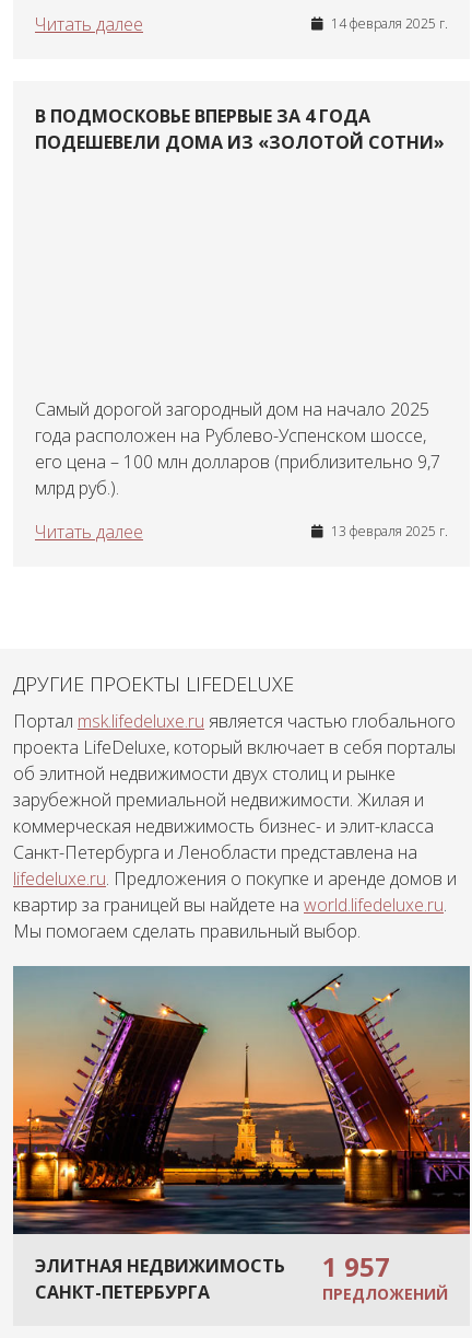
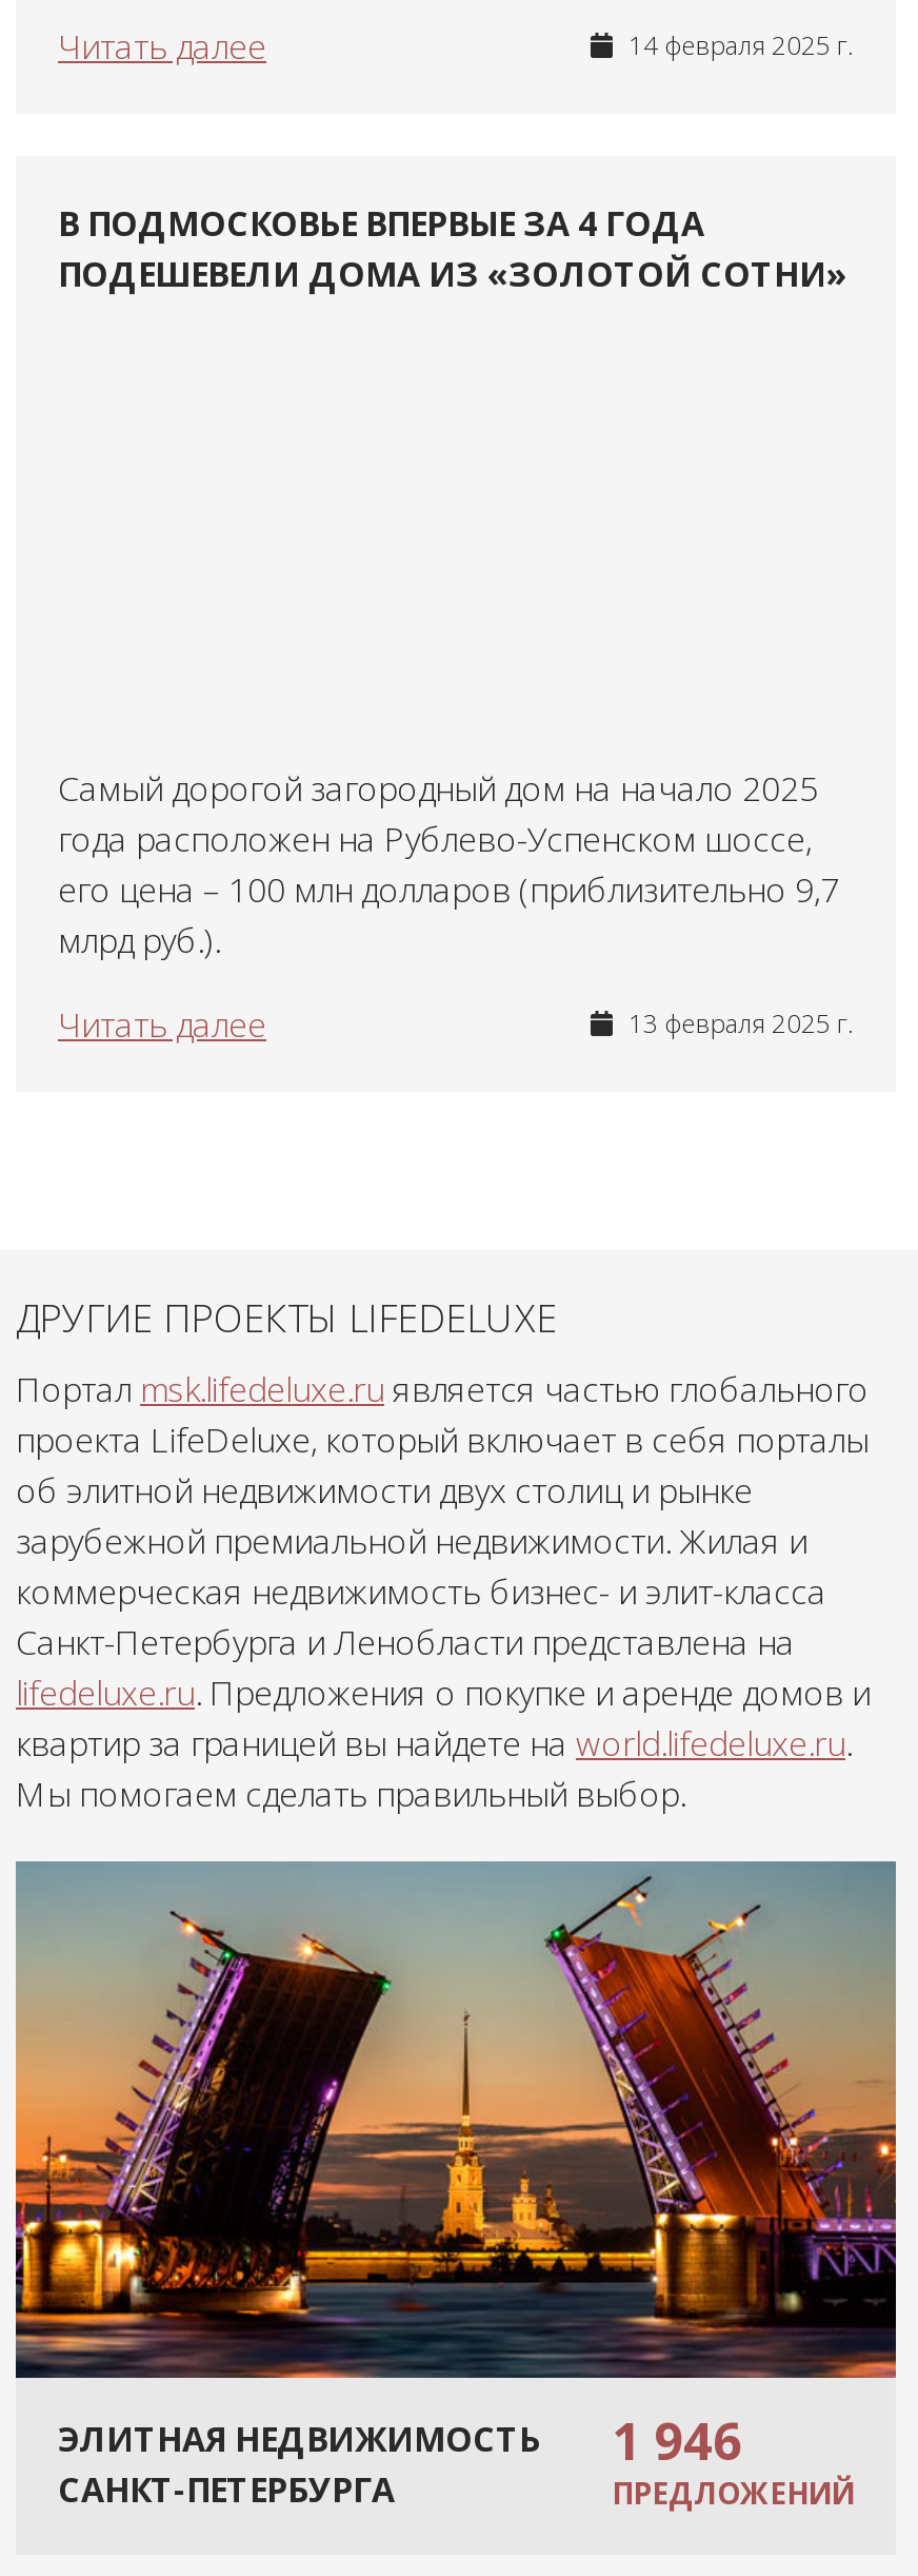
[35,1248,390,1284] ЭЛИТНАЯ НЕДВИЖИМОСТЬ 1 957 -> [58,2405,742,2475] ЭЛИТНАЯ НЕДВИЖИМОСТЬ 1 946

